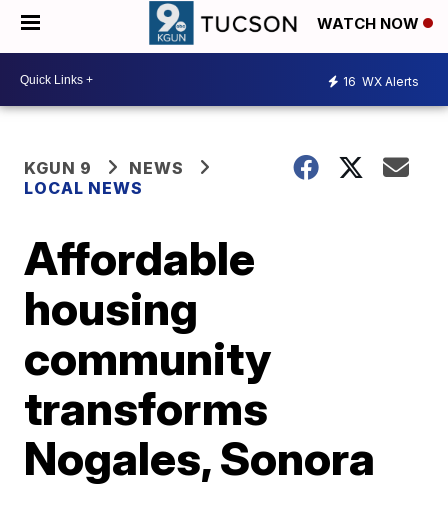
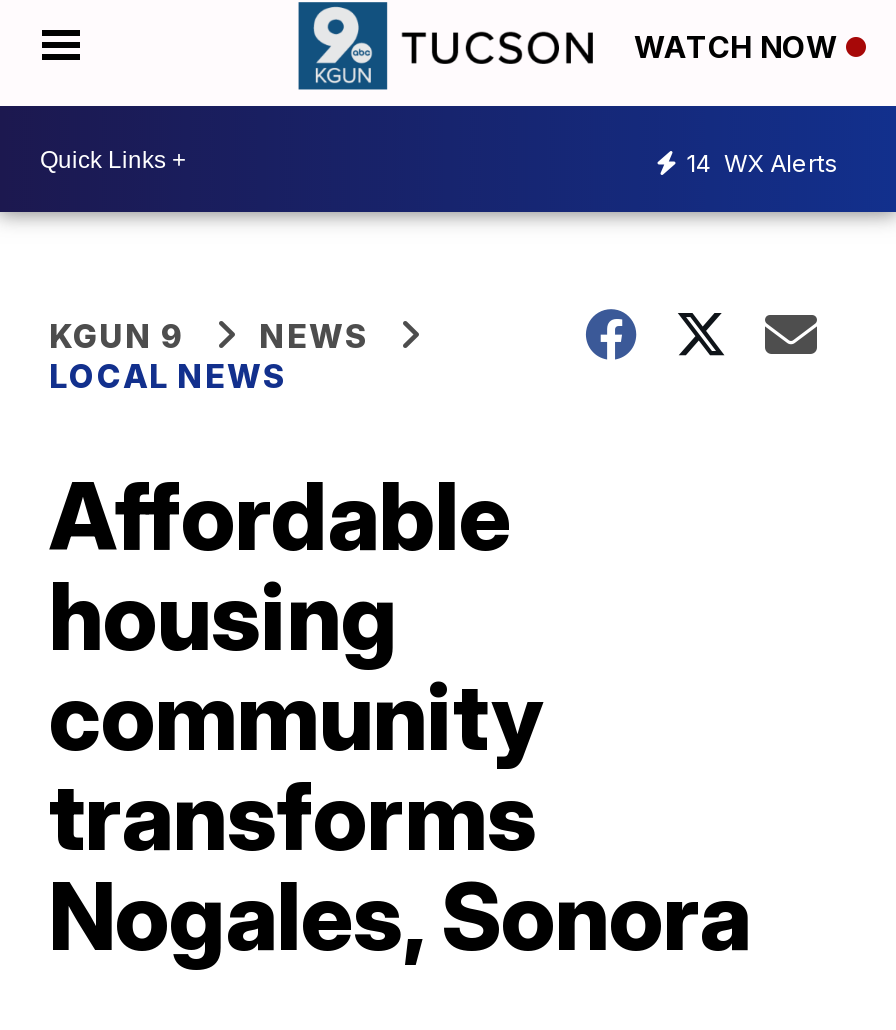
[343,73,419,88] 16 WX Alerts -> [686,147,838,177] 14 WX Alerts

